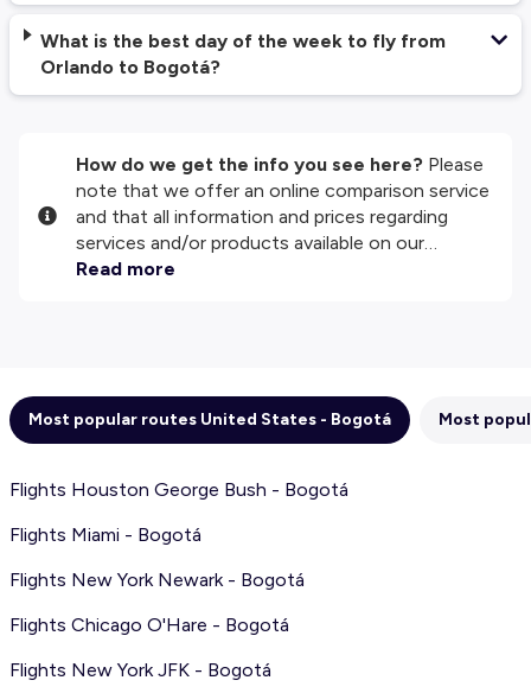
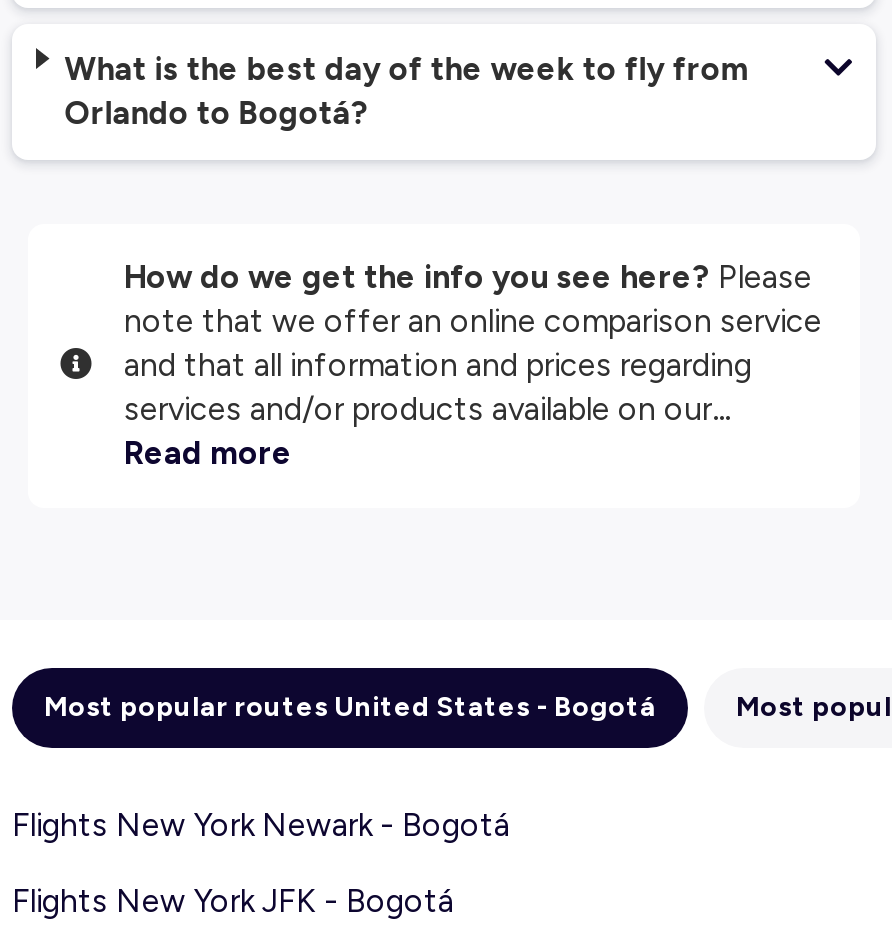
[9,478,348,546] Flights Houston George Bush - Bogotá | Flights Miami - Bogotá -> none
[9,613,289,636] Flights Chicago O'Hare - Bogotá -> none

